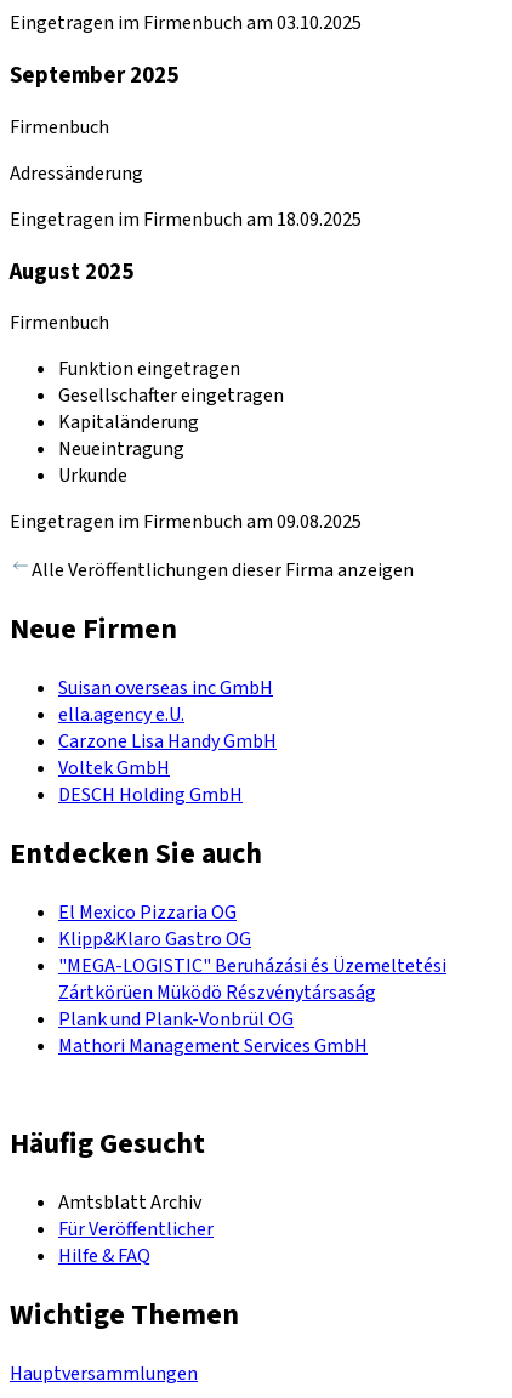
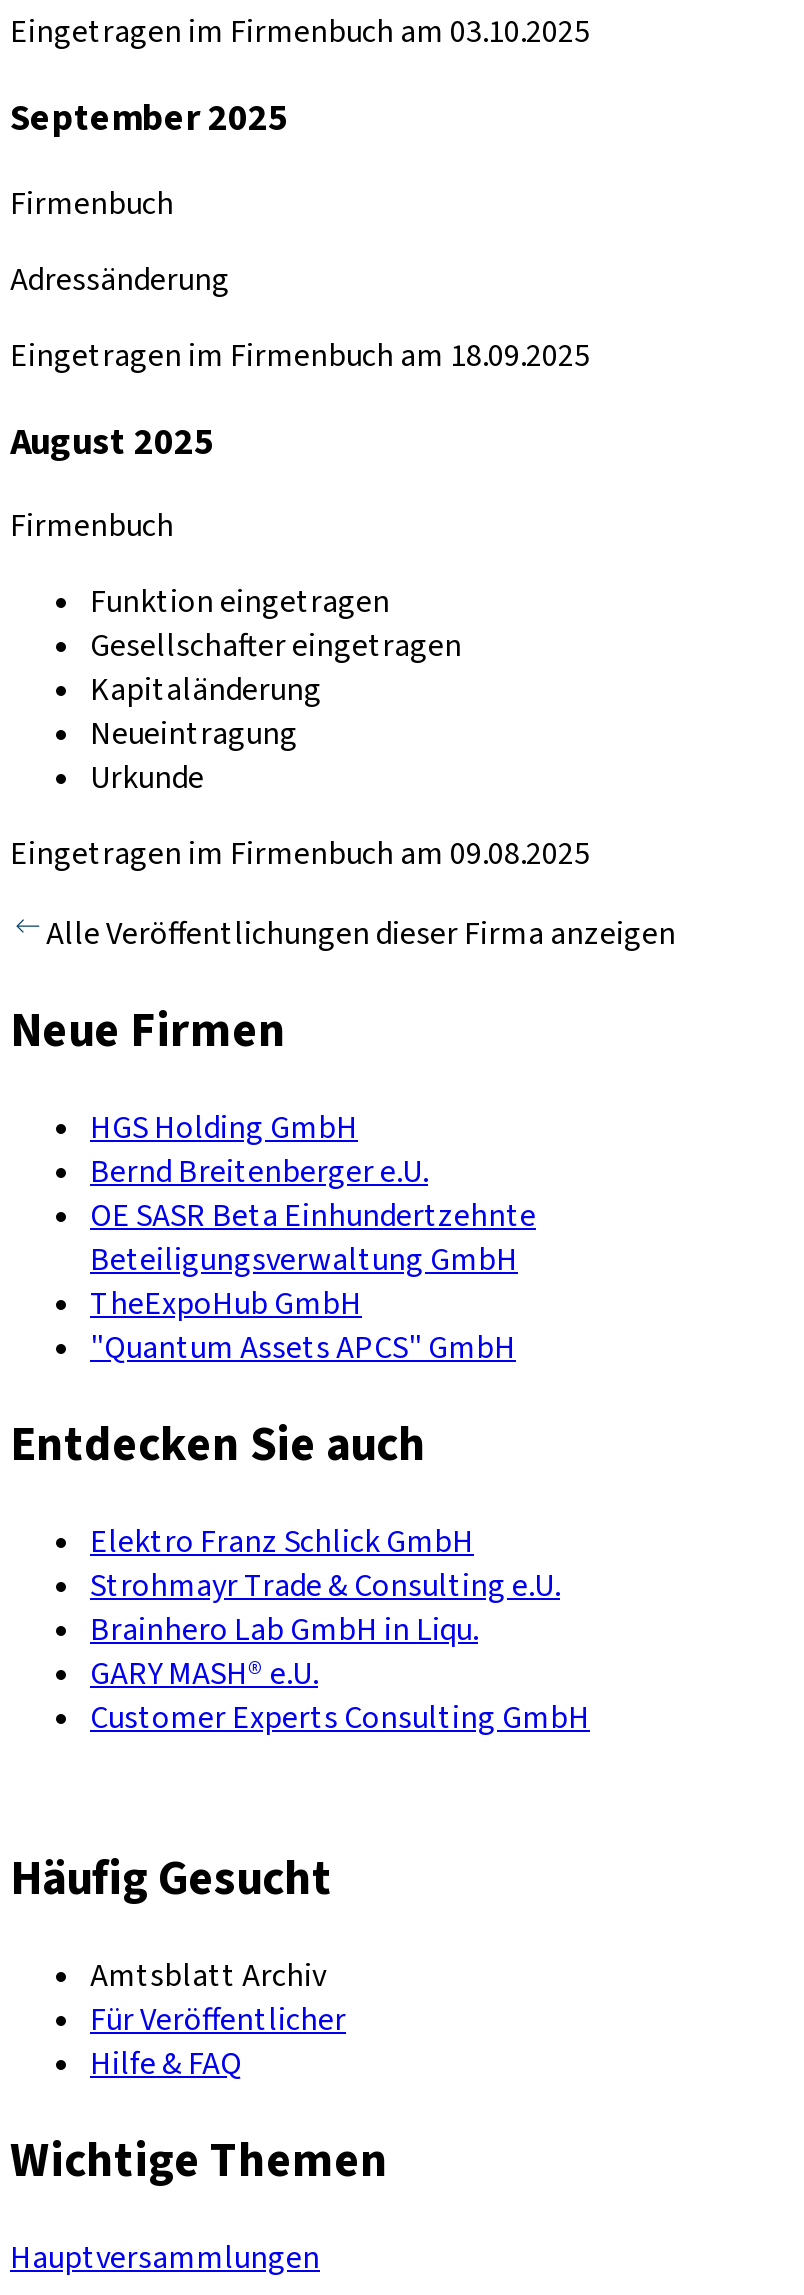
[58,675,277,808] Suisan overseas inc GmbH | ella.agency e.U. | Carzone Lisa Handy GmbH | Voltek GmbH | DESCH Holding GmbH -> [90,1106,536,1370] HGS Holding GmbH | Bernd Breitenberger e.U. | OE SASR Beta Einhundertzehnte | Beteiligungsverwaltung GmbH | TheExpoHub GmbH | "Quantum Assets APCS" GmbH
moved [10,832,262,875] -> [10,1410,426,1480]: Entdecken Sie auch
[58,899,446,1059] El Mexico Pizzaria OG | Klipp&Klaro Gastro OG | "MEGA-LOGISTIC" Beruházási és Üzemeltetési | Zártkörüen Müködö Részvénytársaság | Plank und Plank-Vonbrül OG | Mathori Management Services GmbH -> [90,1520,590,1740] Elektro Franz Schlick GmbH | Strohmayr Trade & Consulting e.U. | Brainhero Lab GmbH in Liqu. | GARY MASH® e.U. | Customer Experts Consulting GmbH

